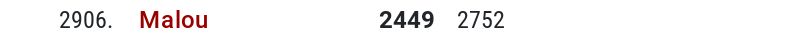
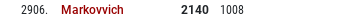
[139,6,505,34] Malou | 2449 | 2752 -> [61,3,244,17] Markovvich | 2140 | 1008

